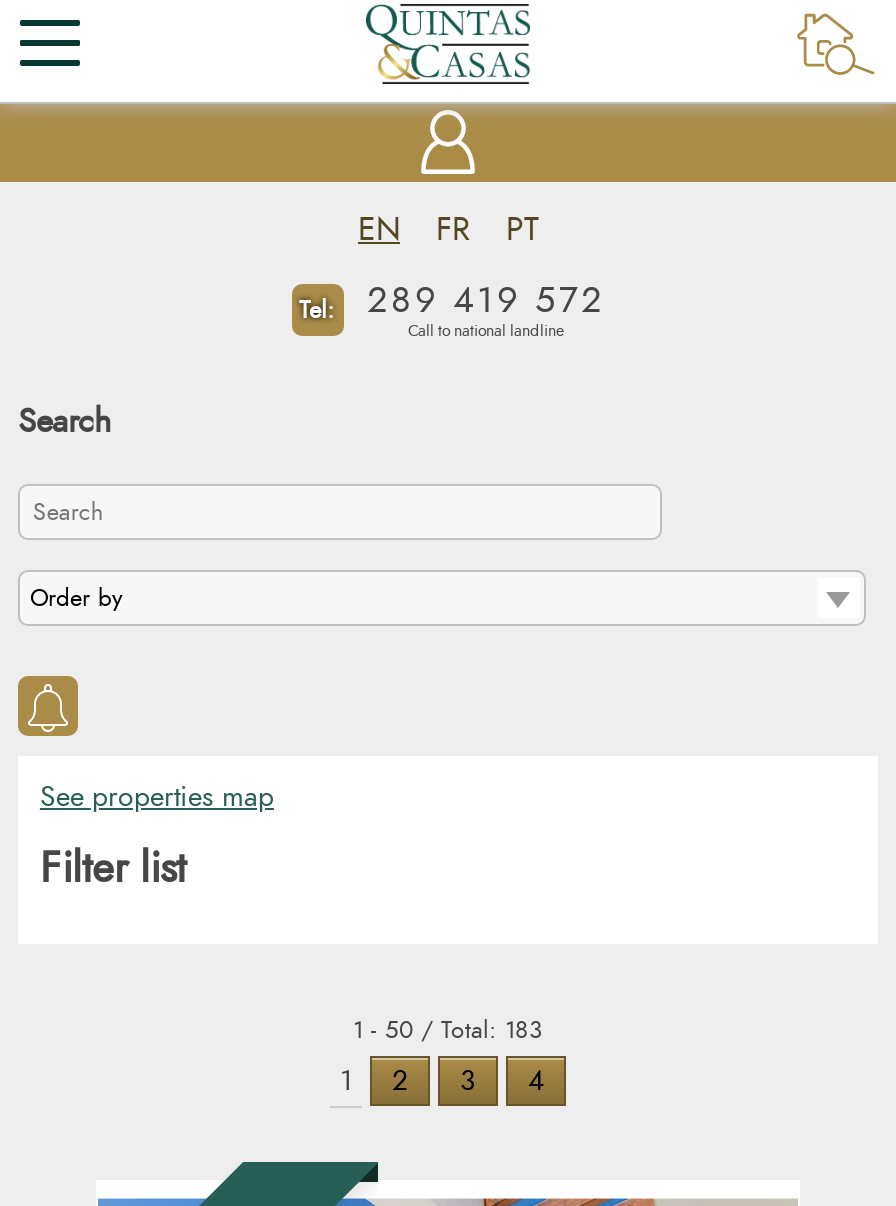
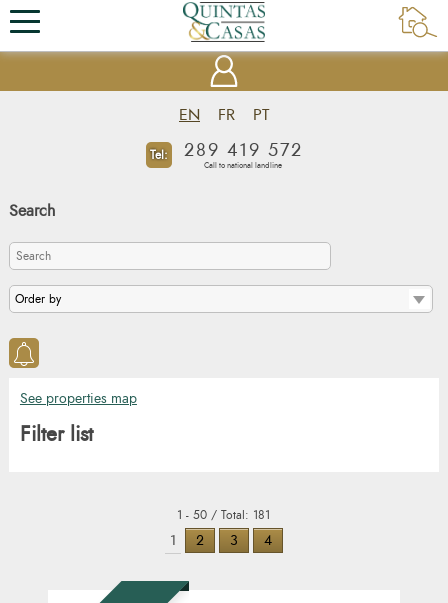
[353,1014,543,1046] 1 - 50 / Total: 183 -> [177,507,270,523] 1 - 50 / Total: 181

